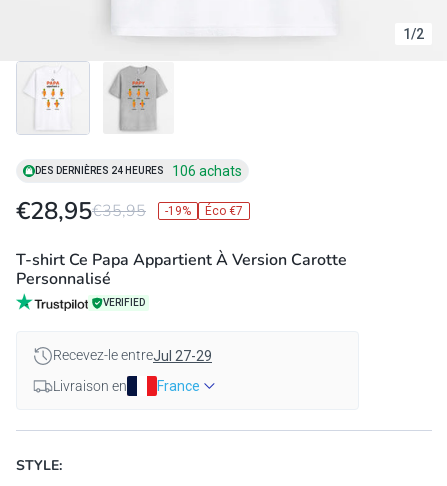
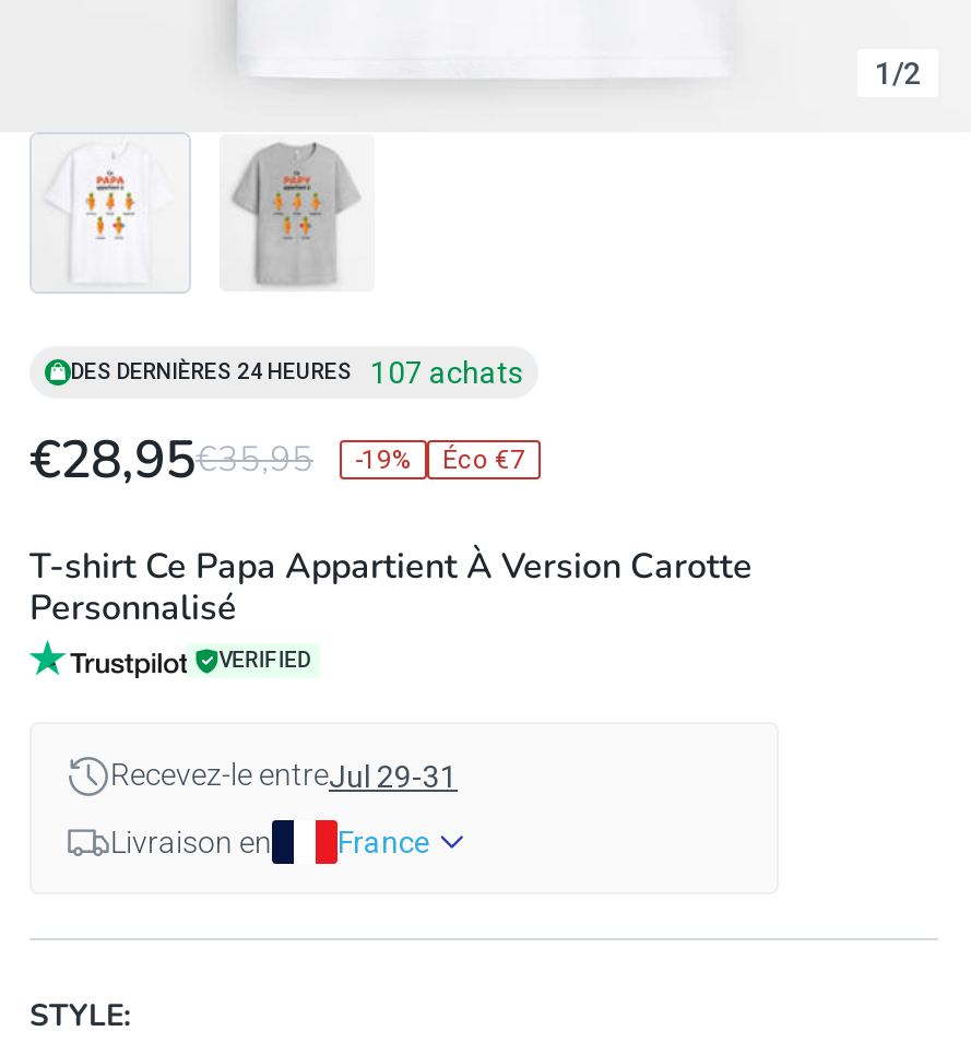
[35,163,242,179] DES DERNIÈRES 24 HEURES 106 achats -> [71,354,523,389] DES DERNIÈRES 24 HEURES 107 achats
[53,347,212,364] Recevez-le entreJul 27-29 -> [110,757,458,794] Recevez-le entreJul 29-31

